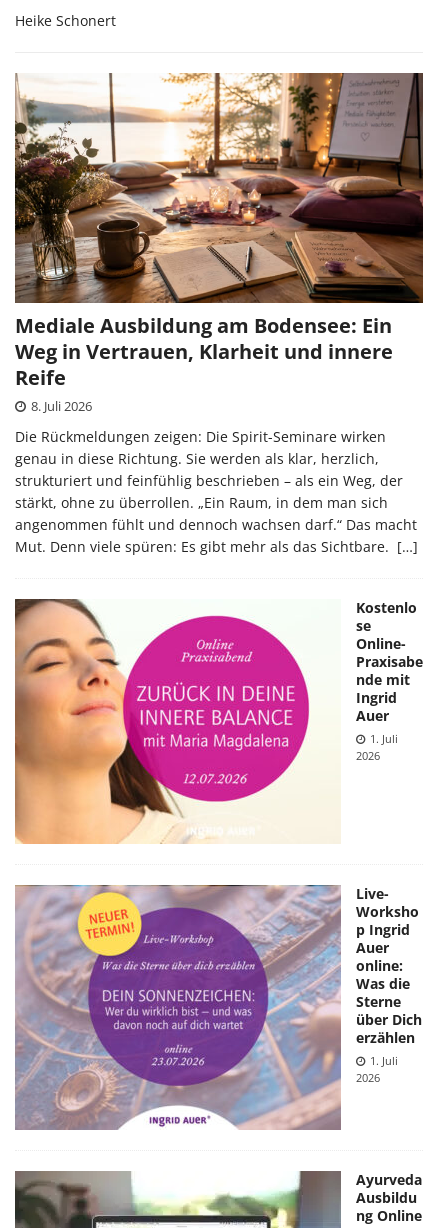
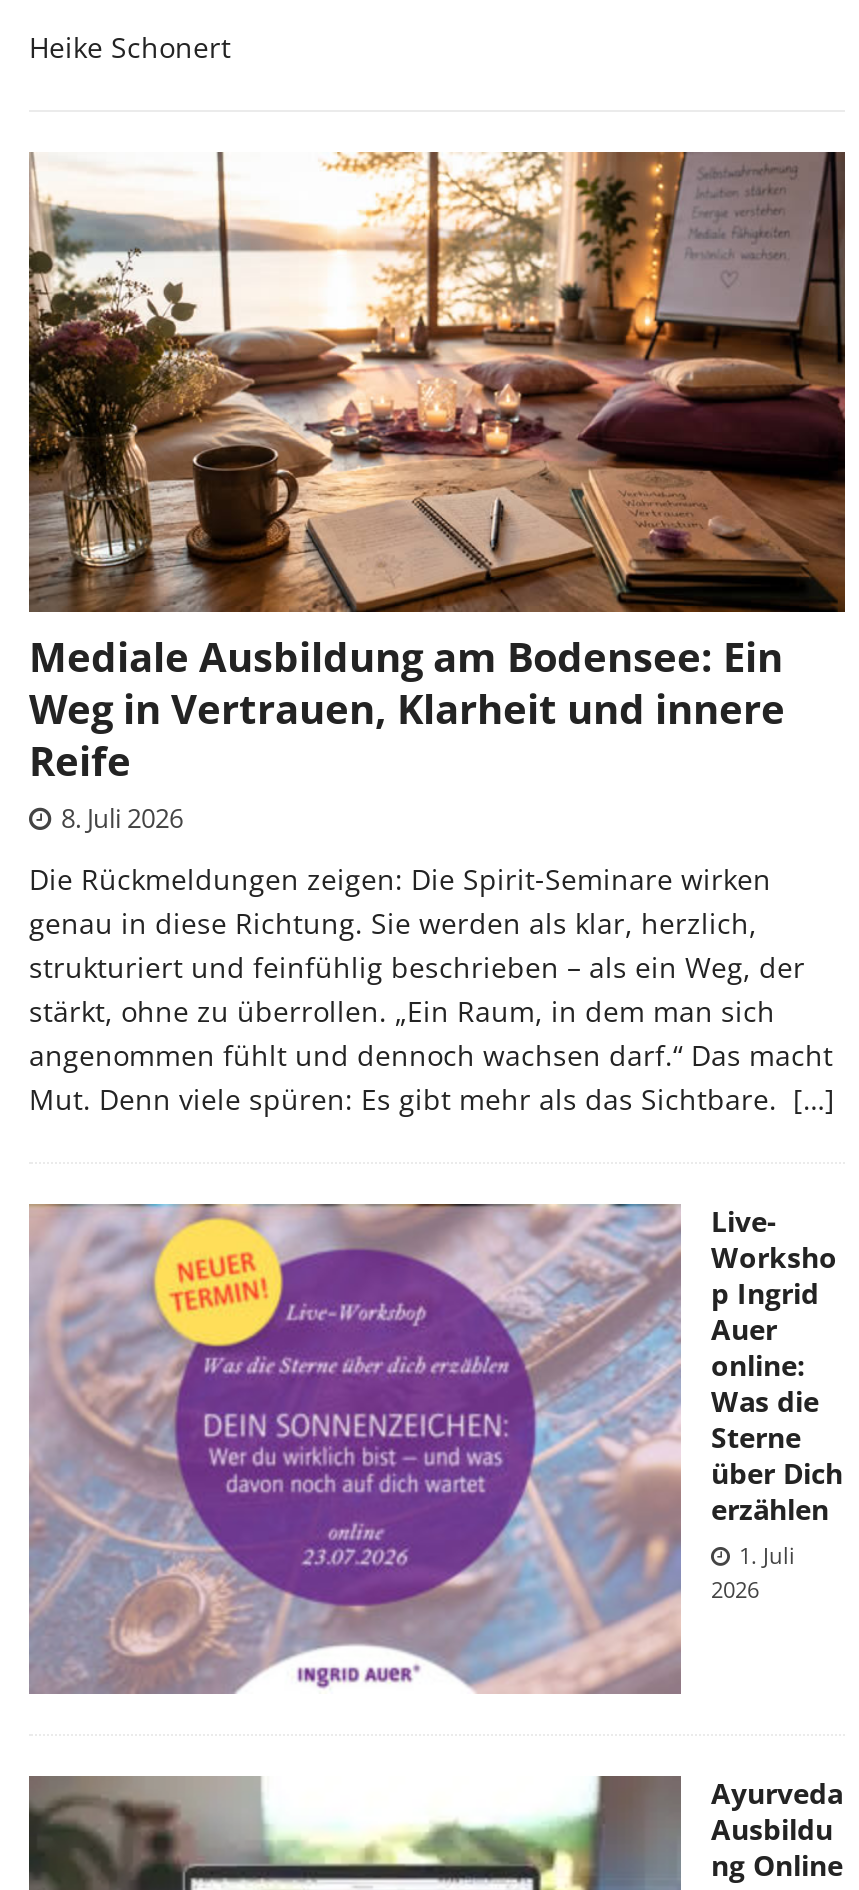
[14,599,310,845] [image] -> none
[356,598,423,763] Kostenlo | se | Online- | Praxisabe | nde mit | Ingrid | Auer | 1. Juli | 2026 -> none

